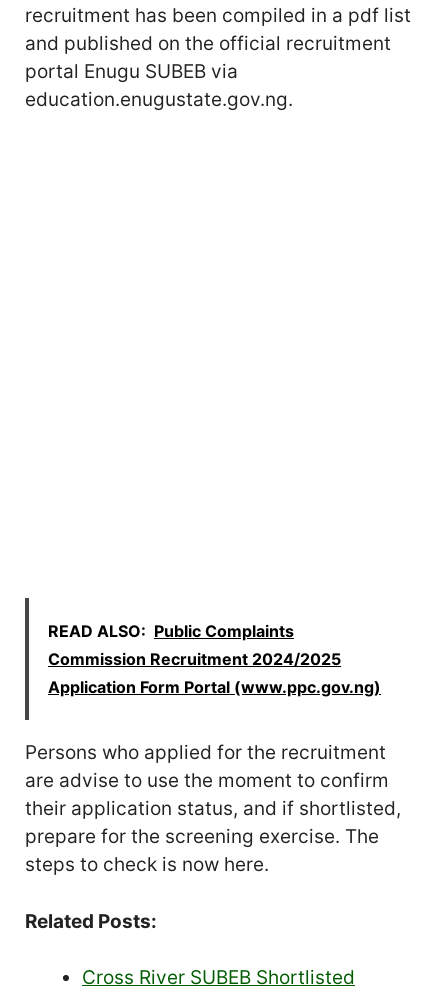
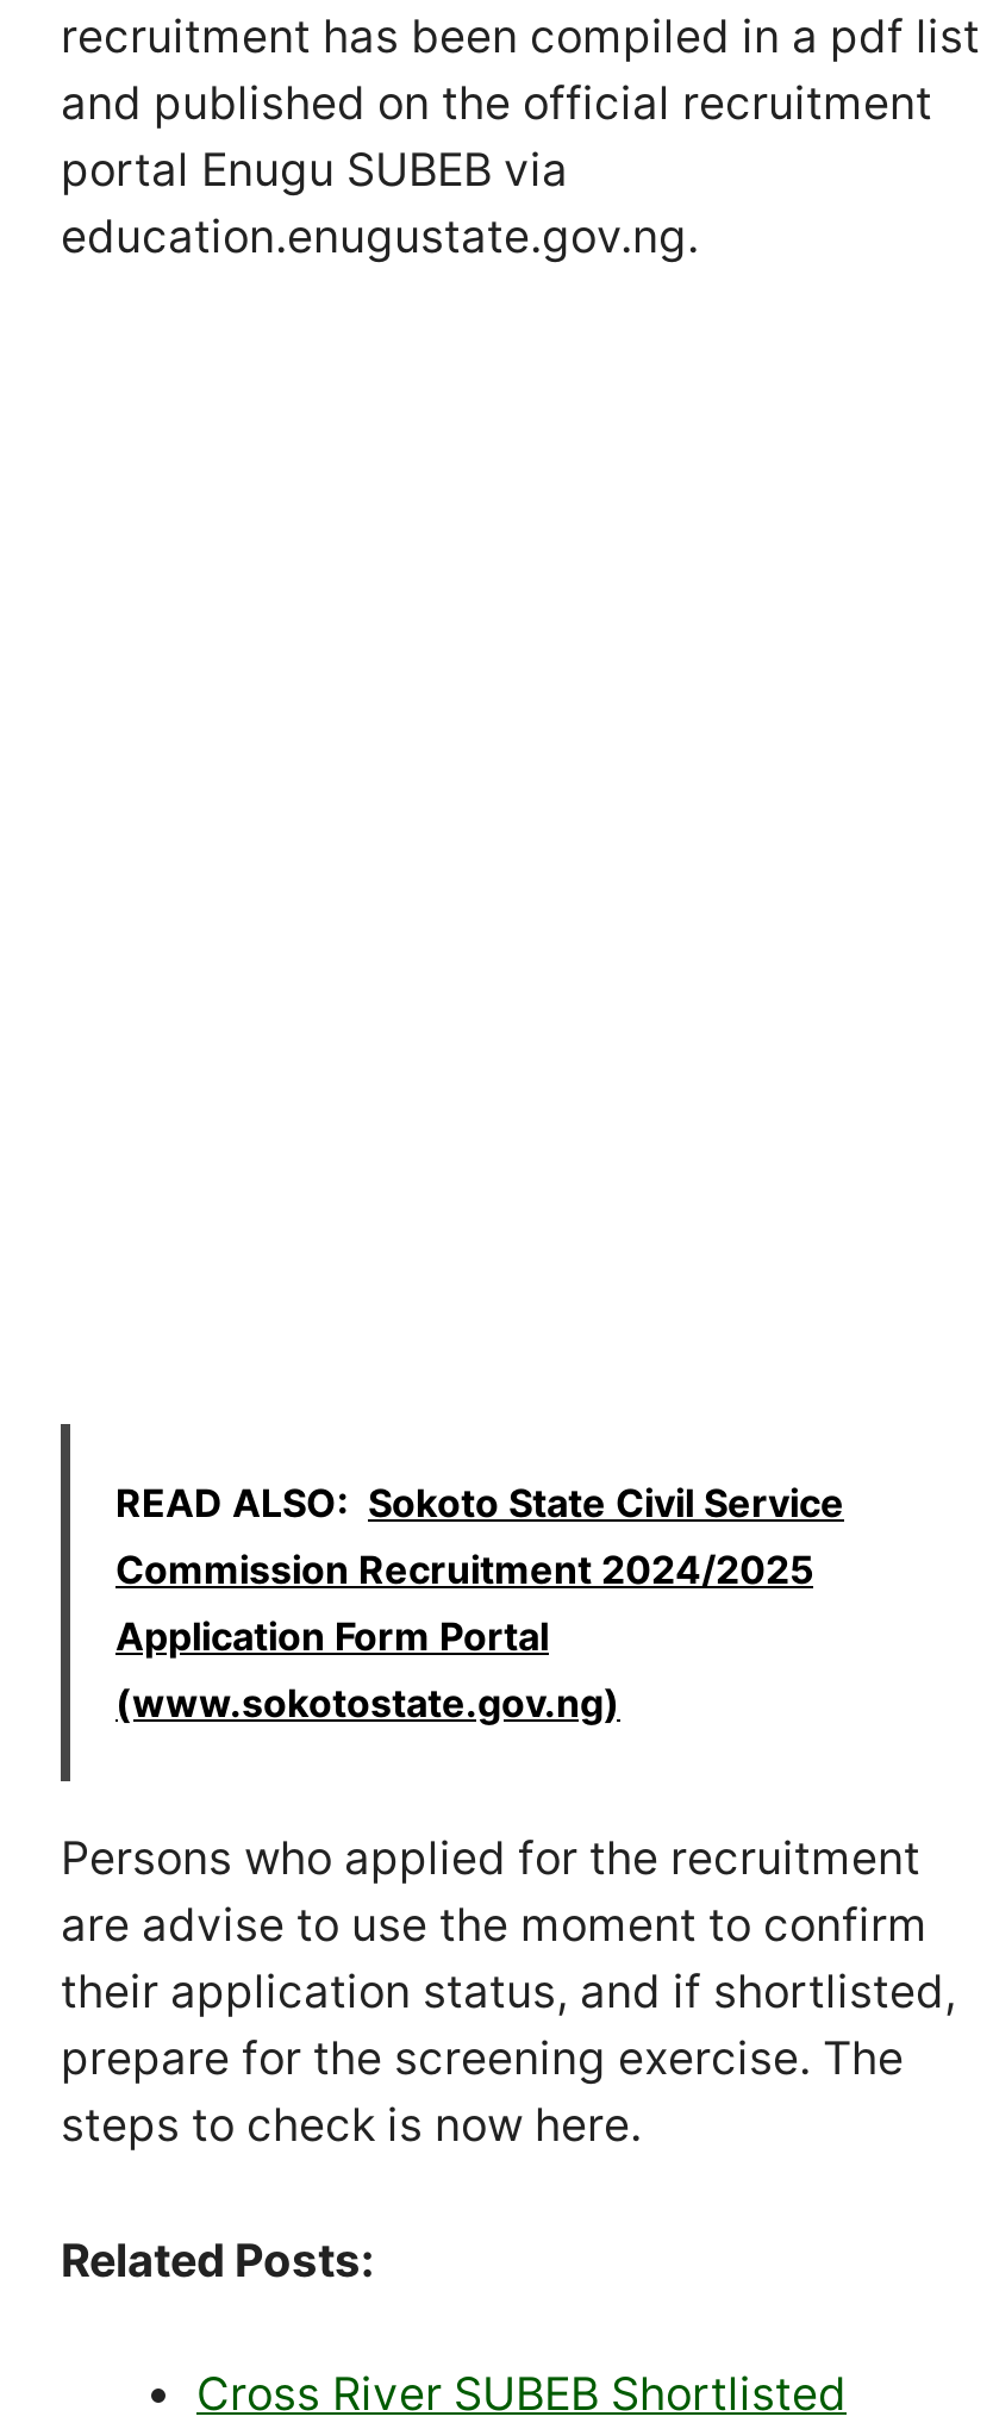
[48,621,294,641] READ ALSO: Public Complaints -> [115,1479,844,1527] READ ALSO: Sokoto State Civil Service
[48,677,381,697] Application Form Portal (www.ppc.gov.ng) -> [115,1613,620,1727] Application Form Portal | (www.sokotostate.gov.ng)

